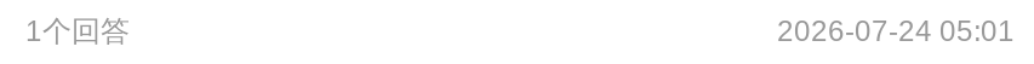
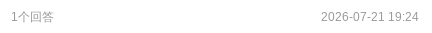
[777,14,1015,48] 2026-07-24 05:01 -> [321,10,419,24] 2026-07-21 19:24

